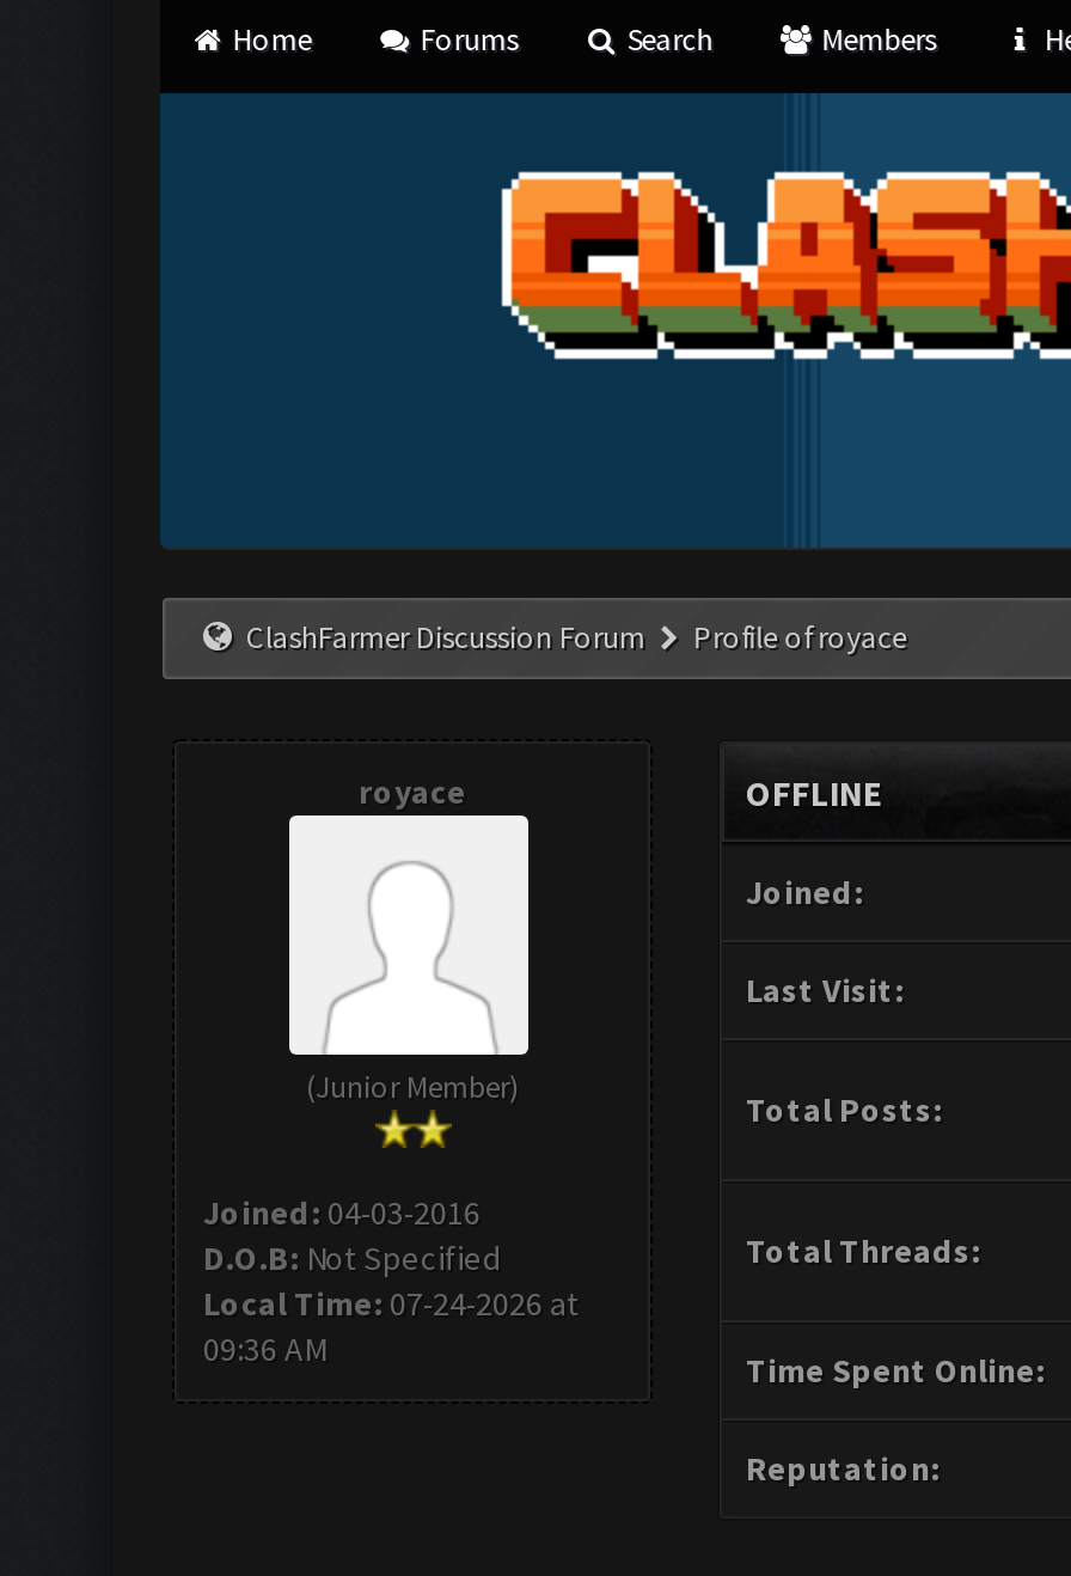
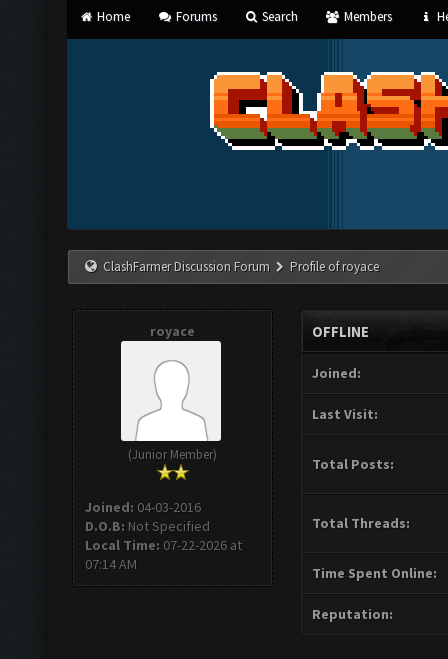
[203,1282,579,1325] Local Time: 07-24-2026 at -> [85,536,242,554] Local Time: 07-22-2026 at
[203,1327,328,1370] 09:36 AM -> [85,555,137,573] 07:14 AM

